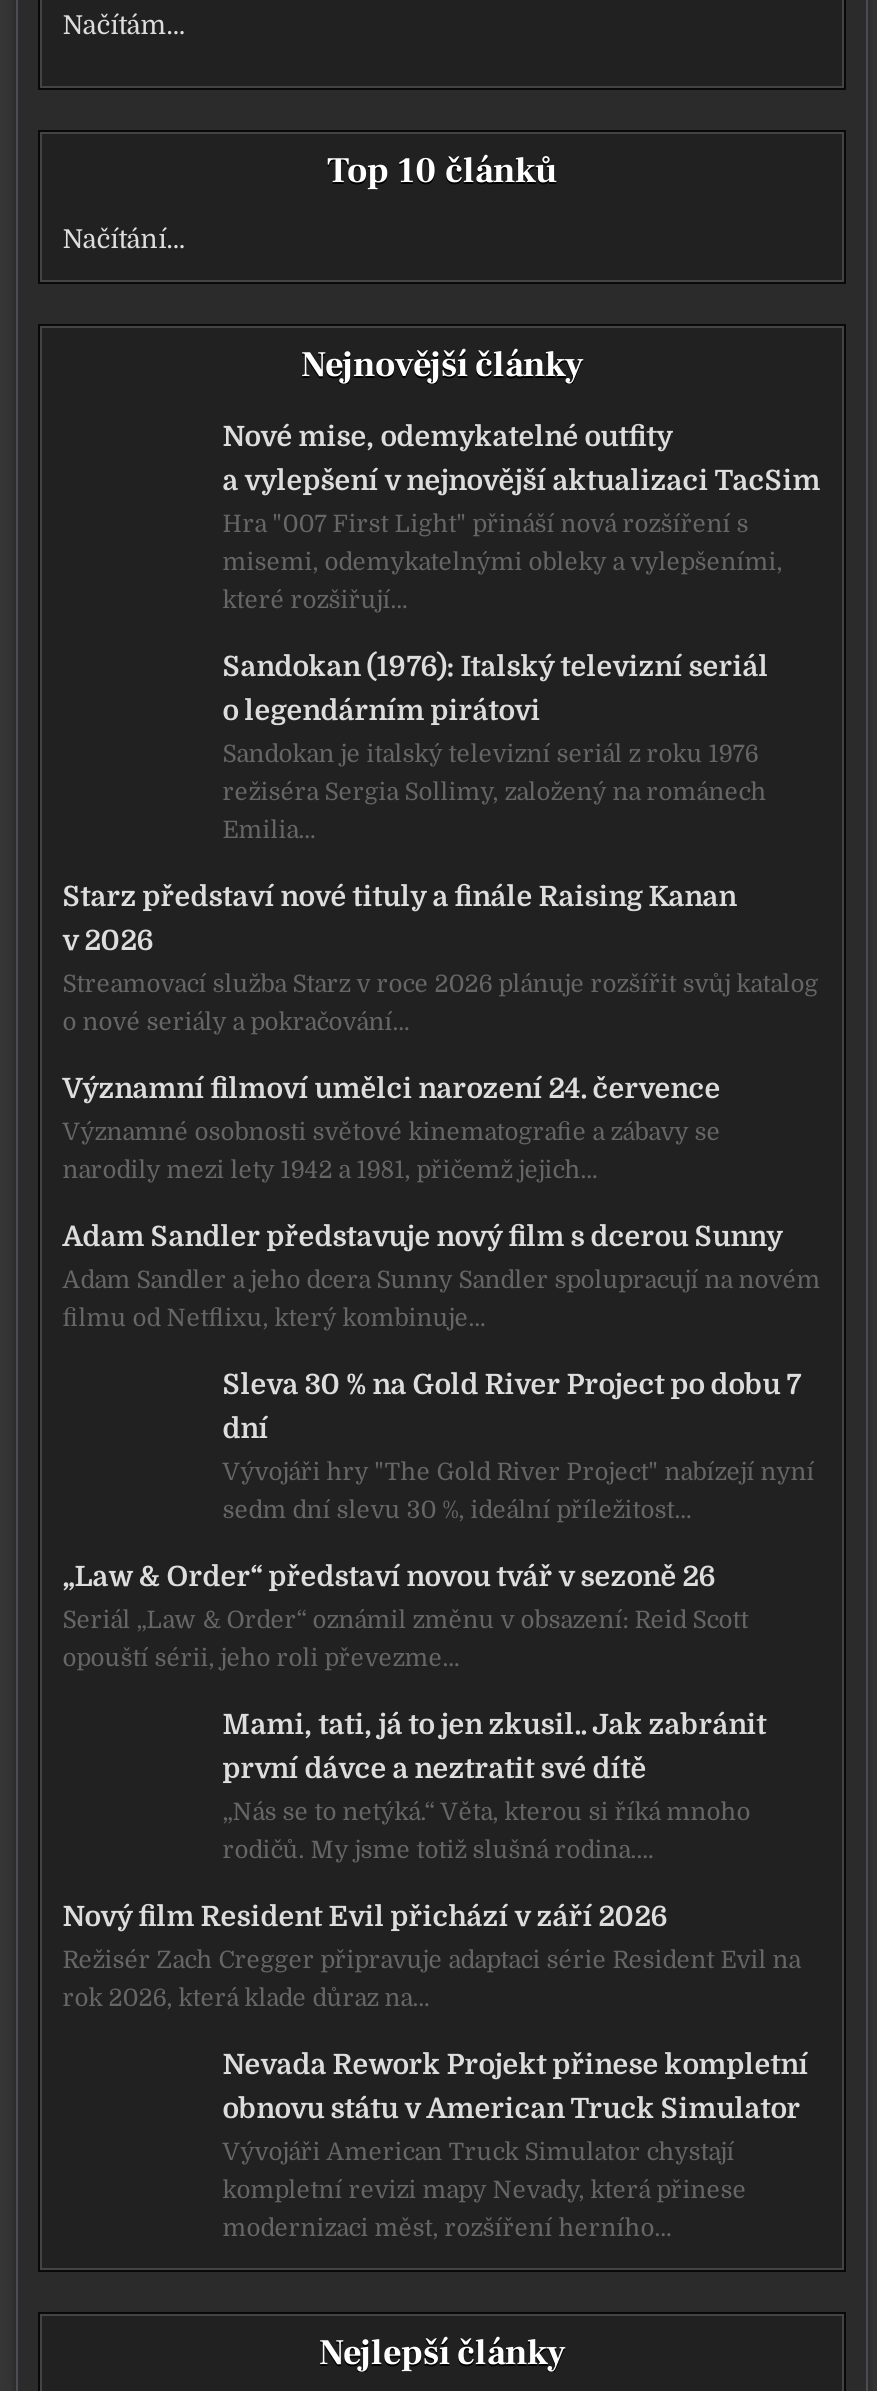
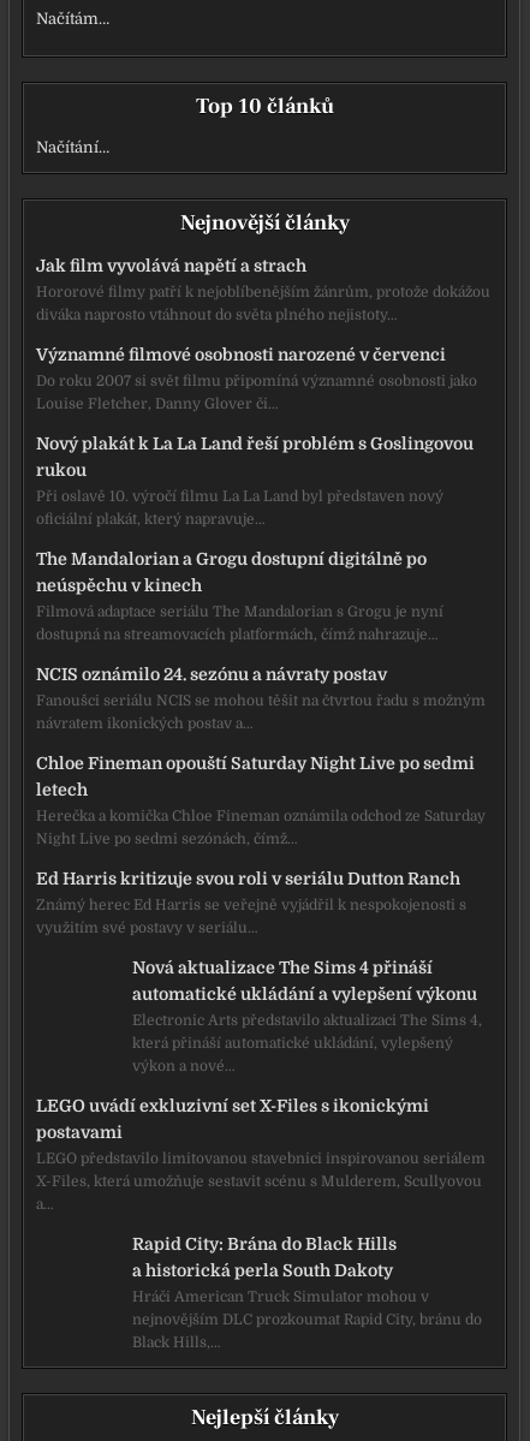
[222,421,820,615] Nové mise, odemykatelné outfity | a vylepšení v nejnovější aktualizaci TacSim | Hra "007 First Light" přináší nová rozšíření s | misemi, odemykatelnými obleky a vylepšeními, | které rozšiřují… -> [36,256,491,324] Jak film vyvolává napětí a strach | Hororové filmy patří k nejoblíbenějším žánrům, protože dokážou | diváka naprosto vtáhnout do světa plného nejistoty…
[222,651,768,845] Sandokan (1976): Italský televizní seriál | o legendárním pirátovi | Sandokan je italský televizní seriál z roku 1976 | režiséra Sergia Sollimy, založený na románech | Emilia… -> [36,345,477,413] Významné filmové osobnosti narozené v červenci | Do roku 2007 si svět filmu připomíná významné osobnosti jako | Louise Fletcher, Danny Glover či…
[62,881,818,1037] Starz představí nové tituly a finále Raising Kanan | v 2026 | Streamovací služba Starz v roce 2026 plánuje rozšířit svůj katalog | o nové seriály a pokračování… -> [36,434,474,528] Nový plakát k La La Land řeší problém s Goslingovou | rukou | Při oslavě 10. výročí filmu La La Land byl představen nový | oficiální plakát, který napravuje…
[62,1073,720,1185] Významní filmoví umělci narození 24. července | Významné osobnosti světové kinematografie a zábavy se | narodily mezi lety 1942 a 1981, přičemž jejich… -> [36,550,444,643] The Mandalorian a Grogu dostupní digitálně po | neúspěchu v kinech | Filmová adaptace seriálu The Mandalorian s Grogu je nyní | dostupná na streamovacích platformách, čímž nahrazuje…
[62,1221,820,1333] Adam Sandler představuje nový film s dcerou Sunny | Adam Sandler a jeho dcera Sunny Sandler spolupracují na novém | filmu od Netflixu, který kombinuje… -> [36,665,486,732] NCIS oznámilo 24. sezónu a návraty postav | Fanoušci seriálu NCIS se mohou těšit na čtvrtou řadu s možným | návratem ikonických postav a…
[222,1369,814,1525] Sleva 30 % na Gold River Project po dobu 7 | dní | Vývojáři hry "The Gold River Project" nabízejí nyní | sedm dní slevu 30 %, ideální příležitost… -> [36,754,486,848] Chloe Fineman opouští Saturday Night Live po sedmi | letech | Herečka a komička Chloe Fineman oznámila odchod ze Saturday | Night Live po sedmi sezónách, čímž…
[62,1561,748,1673] „Law & Order“ představí novou tvář v sezoně 26 | Seriál „Law & Order“ oznámil změnu v obsazení: Reid Scott | opouští sérii, jeho roli převezme… -> [36,869,467,937] Ed Harris kritizuje svou roli v seriálu Dutton Ranch | Známý herec Ed Harris se veřejně vyjádřil k nespokojenosti s | využitím své postavy v seriálu…
[222,1709,766,1865] Mami, tati, já to jen zkusil.. Jak zabránit | první dávce a neztratit své dítě | „Nás se to netýká.“ Věta, kterou si říká mnoho | rodičů. My jsme totiž slušná rodina.… -> [132,958,482,1075] Nová aktualizace The Sims 4 přináší | automatické ukládání a vylepšení výkonu | Electronic Arts představilo aktualizaci The Sims 4, | která přináší automatické ukládání, vylepšený | výkon a nové…
[62,1901,800,2013] Nový film Resident Evil přichází v září 2026 | Režisér Zach Cregger připravuje adaptaci série Resident Evil na | rok 2026, která klade důraz na… -> [36,1097,486,1213] LEGO uvádí exkluzivní set X-Files s ikonickými | postavami | LEGO představilo limitovanou stavebnici inspirovanou seriálem | X-Files, která umožňuje sestavit scénu s Mulderem, Scullyovou | a…
[222,2049,808,2243] Nevada Rework Projekt přinese kompletní | obnovu státu v American Truck Simulator | Vývojáři American Truck Simulator chystají | kompletní revizi mapy Nevady, která přinese | modernizaci měst, rozšíření herního… -> [132,1235,482,1351] Rapid City: Brána do Black Hills | a historická perla South Dakoty | Hráči American Truck Simulator mohou v | nejnovějším DLC prozkoumat Rapid City, bránu do | Black Hills,…

